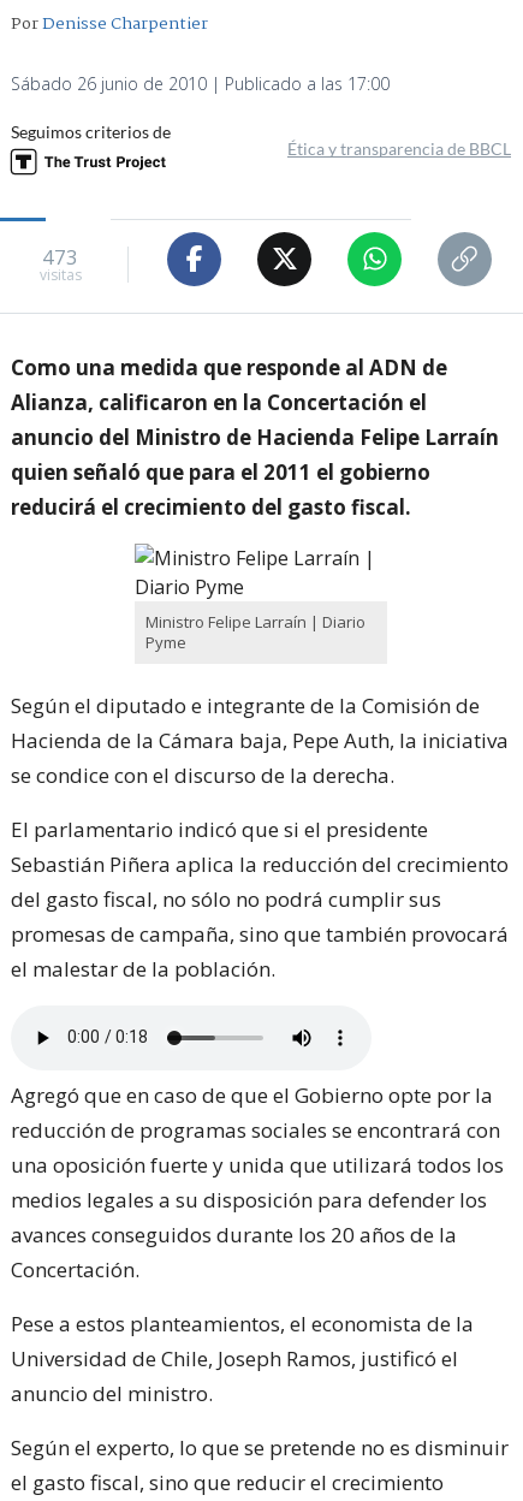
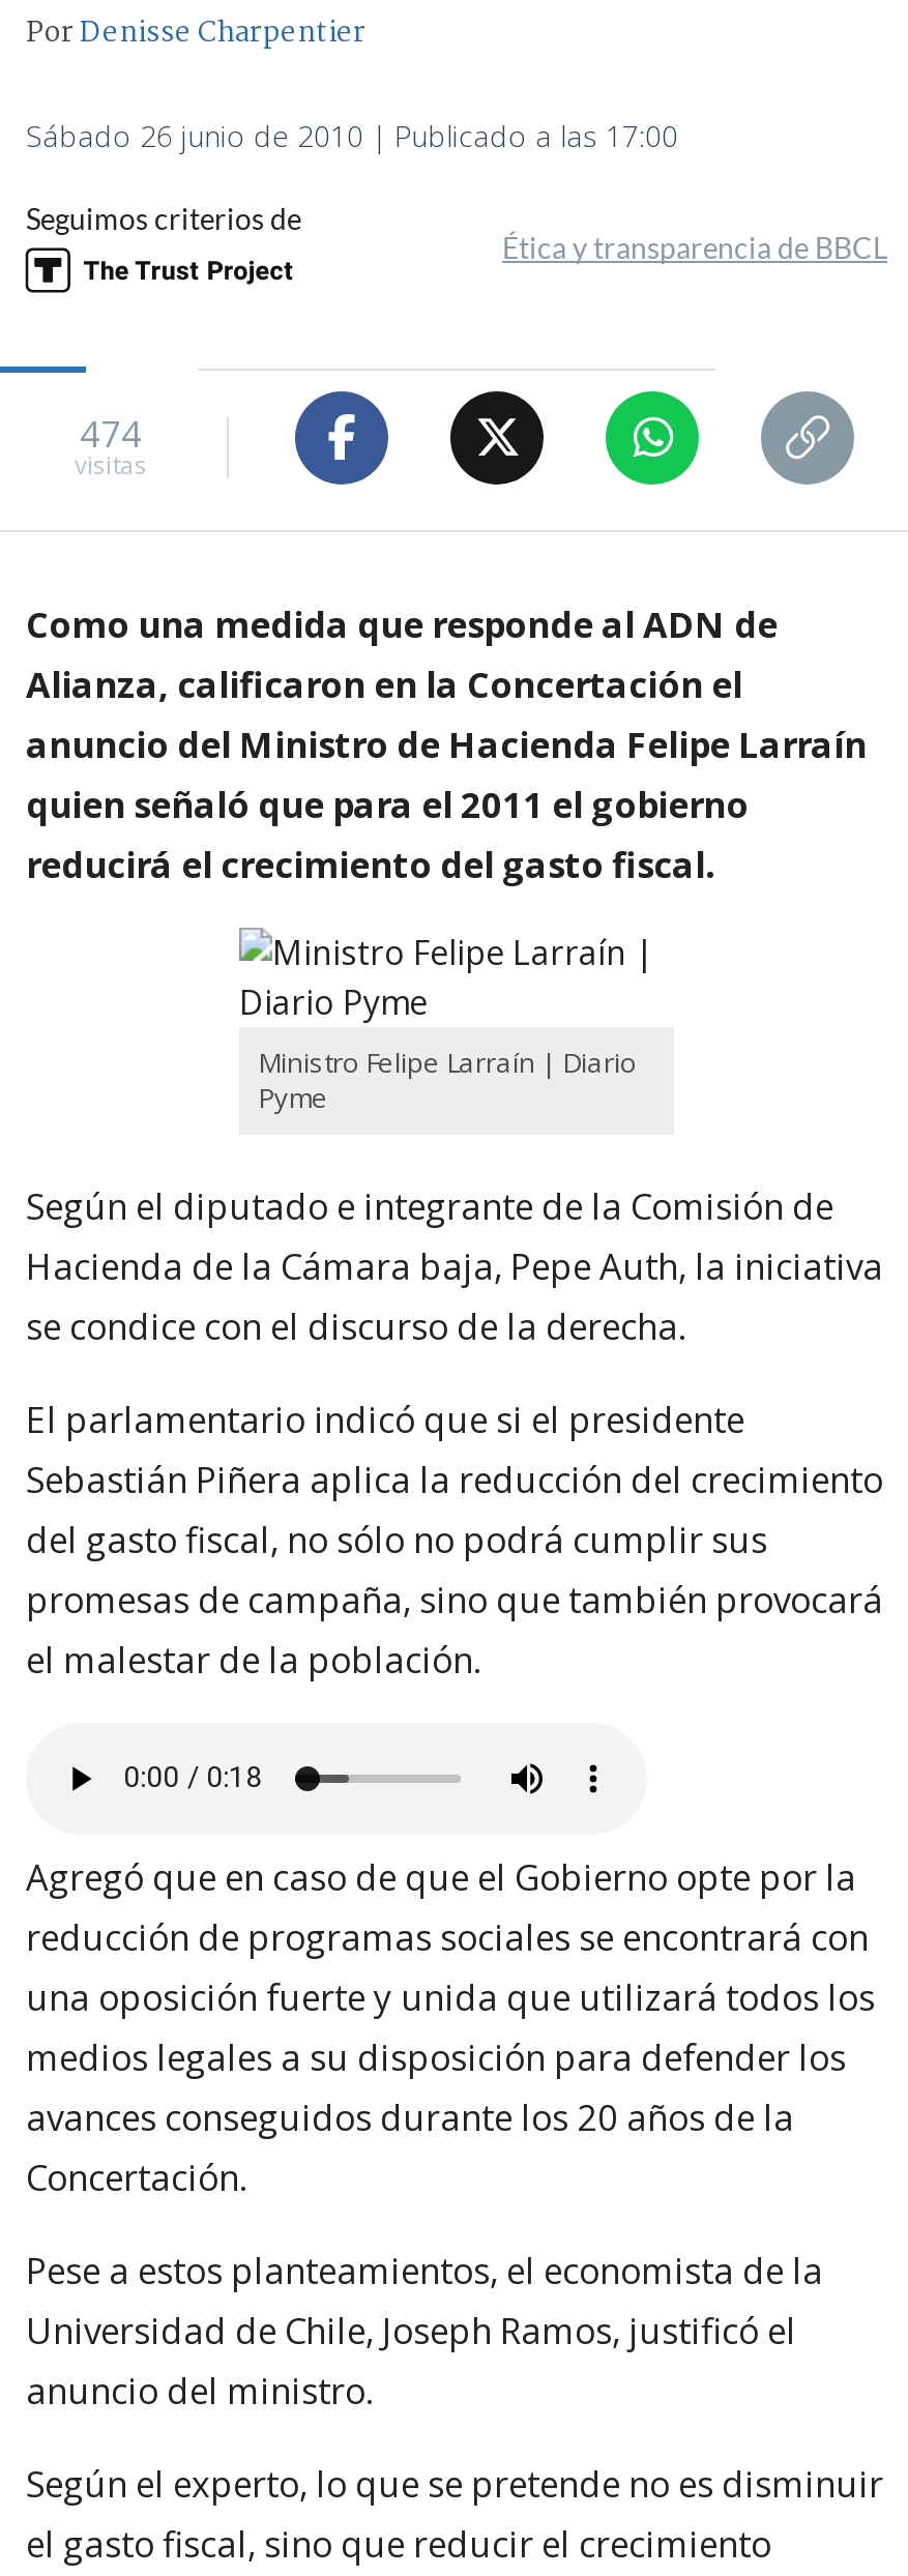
[42,243,78,271] 473 -> [80,411,142,458] 474

